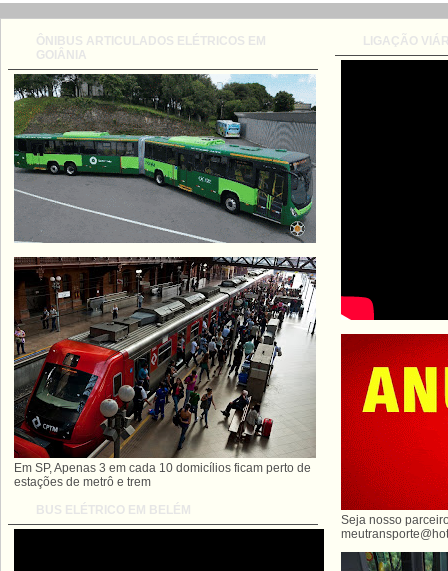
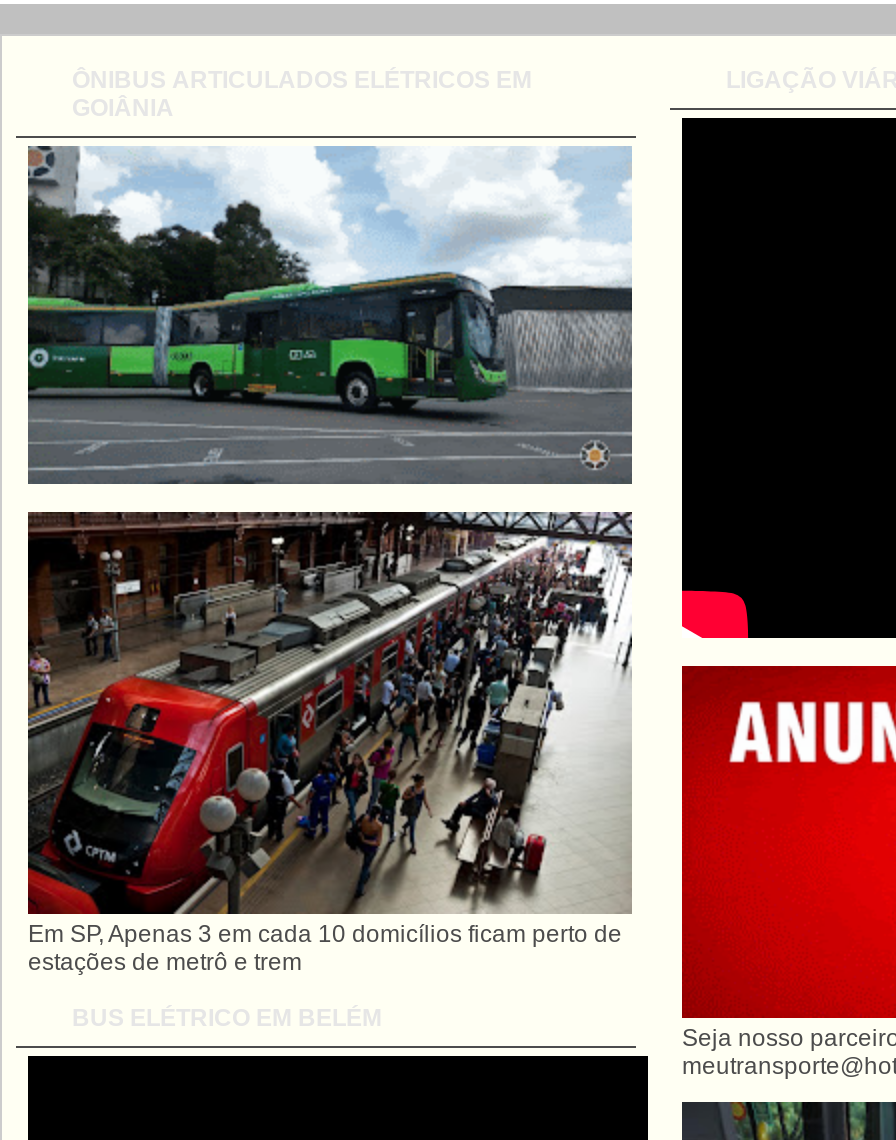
[14,73,317,243] [image] -> [26,146,632,484] [image]
[362,352,445,413] [image] -> [726,700,890,822] [image]

